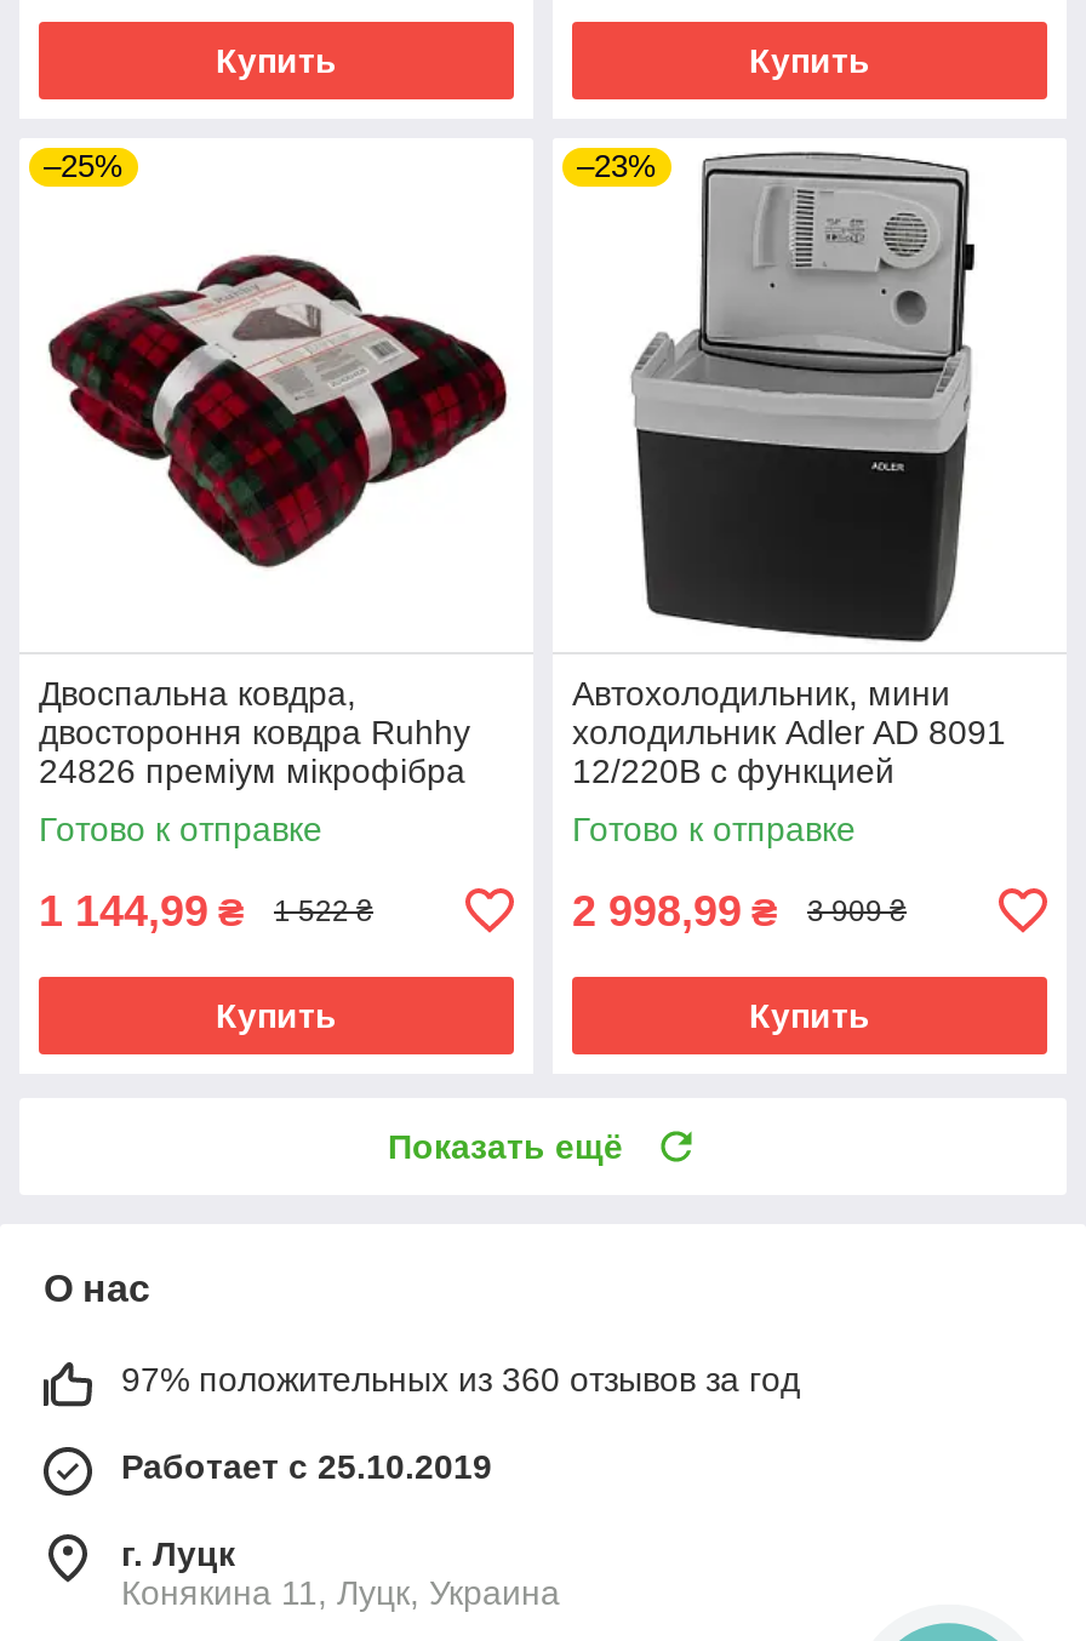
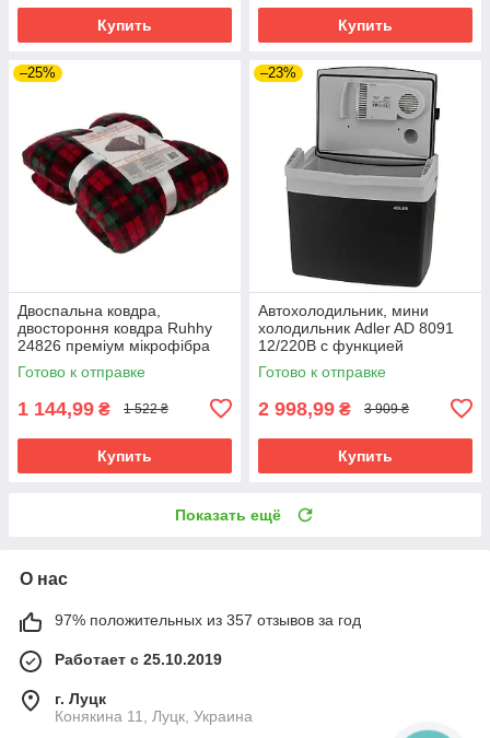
[121,1359,800,1398] 97% положительных из 360 отзывов за год -> [55,611,361,628] 97% положительных из 357 отзывов за год

